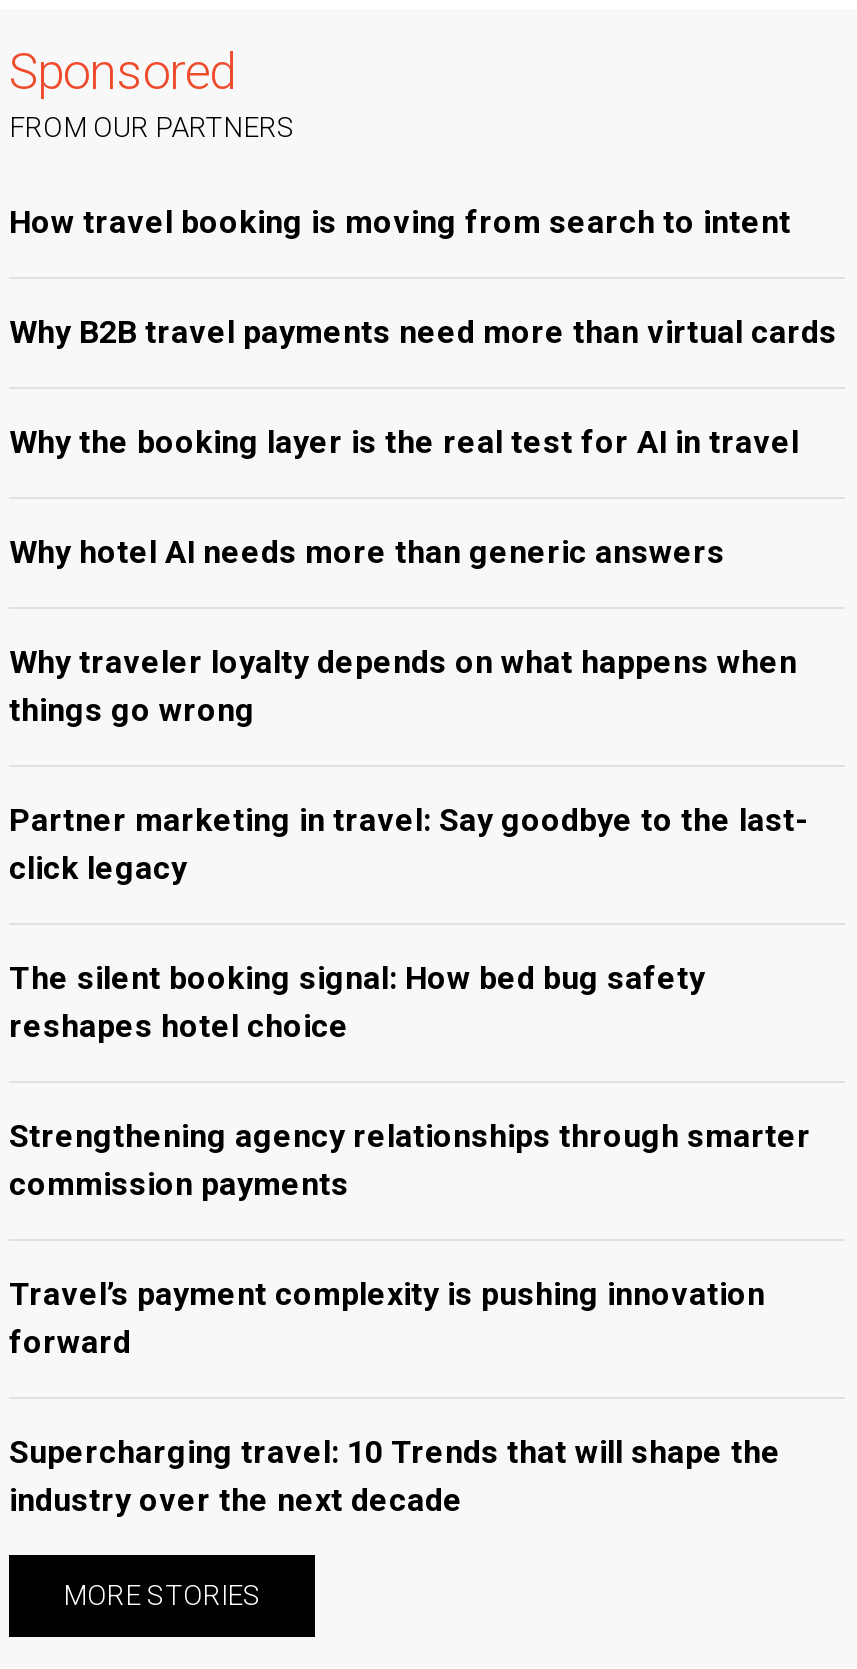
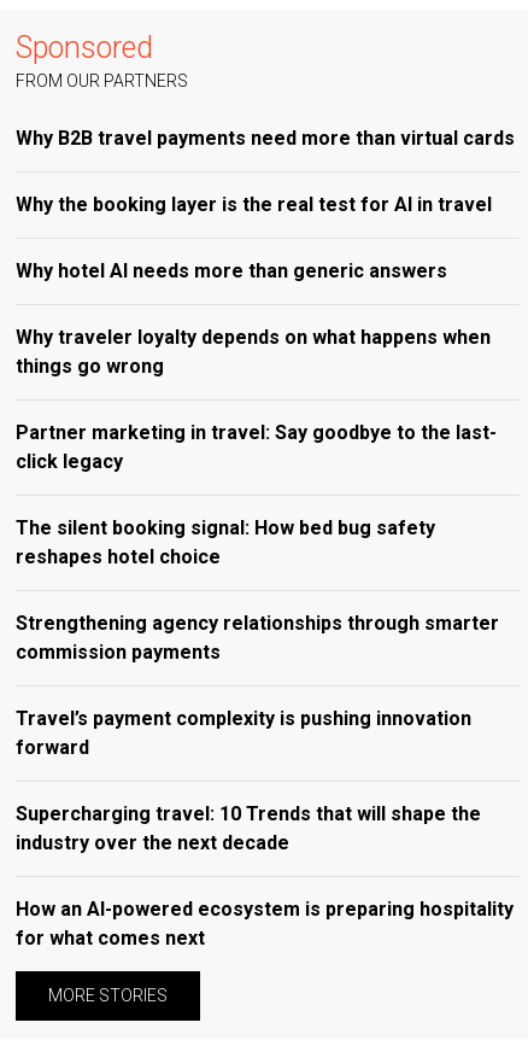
[9,203,791,241] How travel booking is moving from search to intent -> none
moved [9,313,837,1519] -> [16,126,515,854]: Why B2B travel payments need more than virtual cards | Why the booking layer is the real test for AI in travel | Why hotel AI needs more than generic answers | ... | Supercharging travel: 10 Trends that will shape the | industry over the next decade
none -> [16,897,514,949] How an AI-powered ecosystem is preparing hospitality | for what comes next

